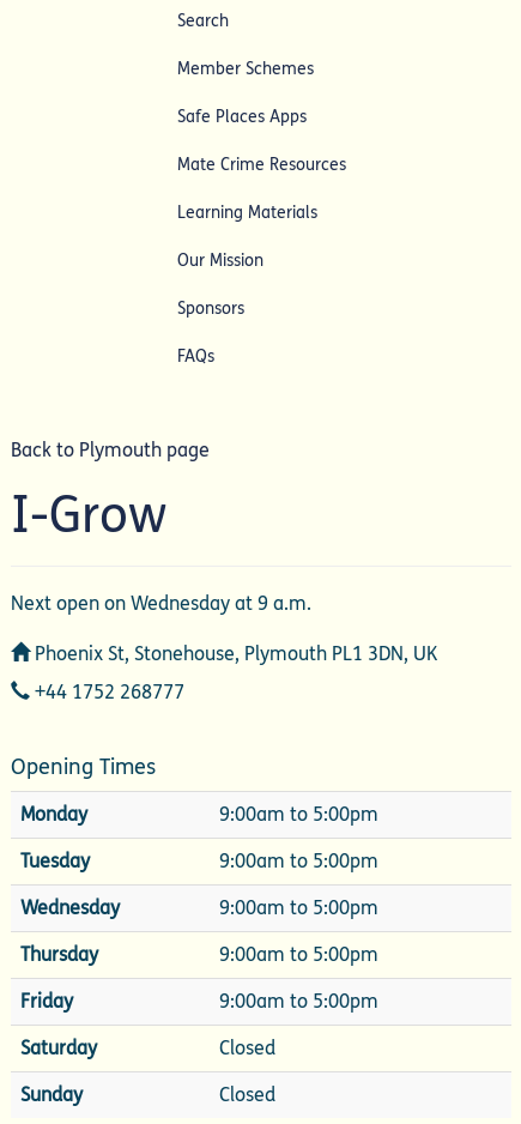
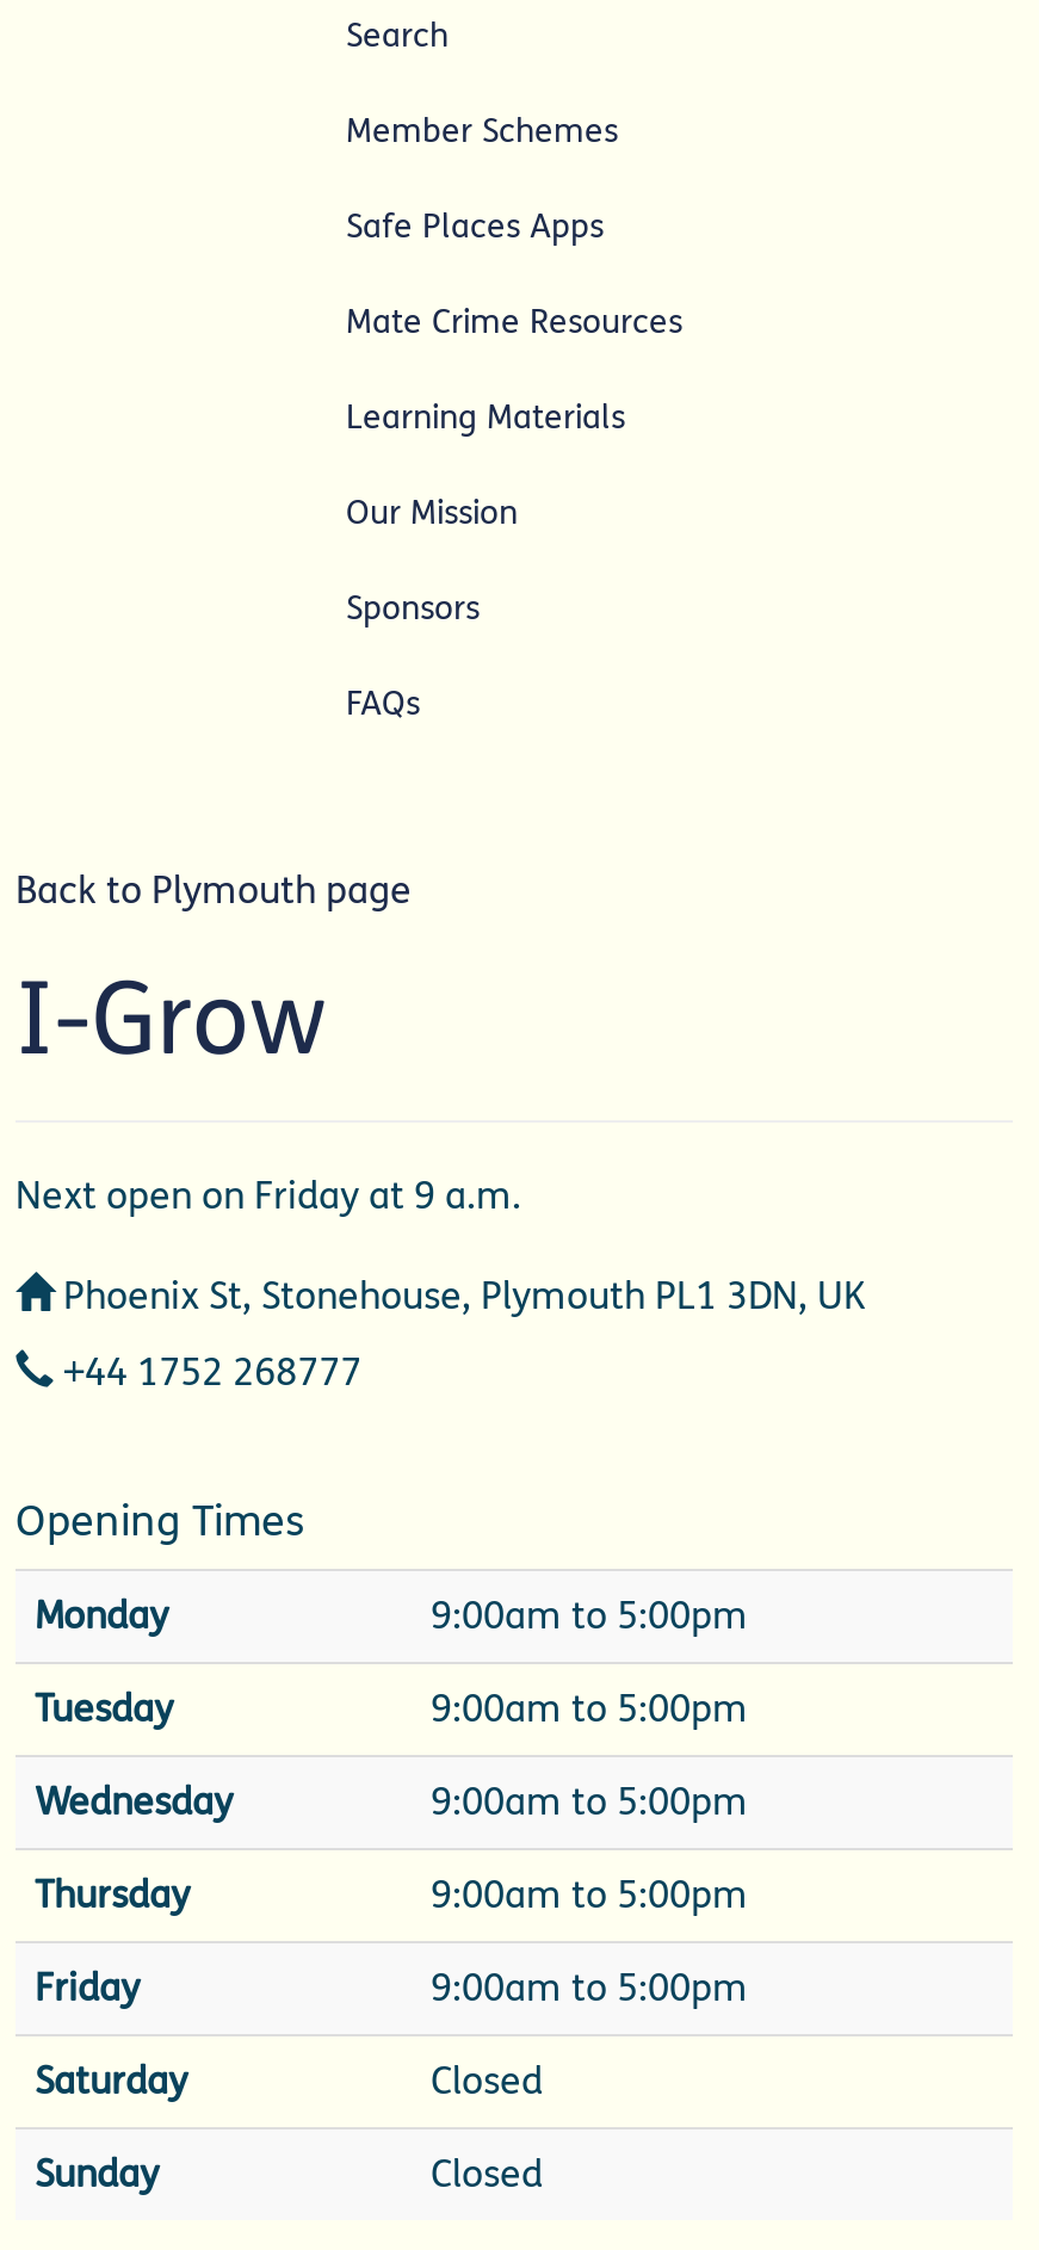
[11,592,311,615] Next open on Wednesday at 9 a.m. -> [16,1174,521,1219] Next open on Friday at 9 a.m.

